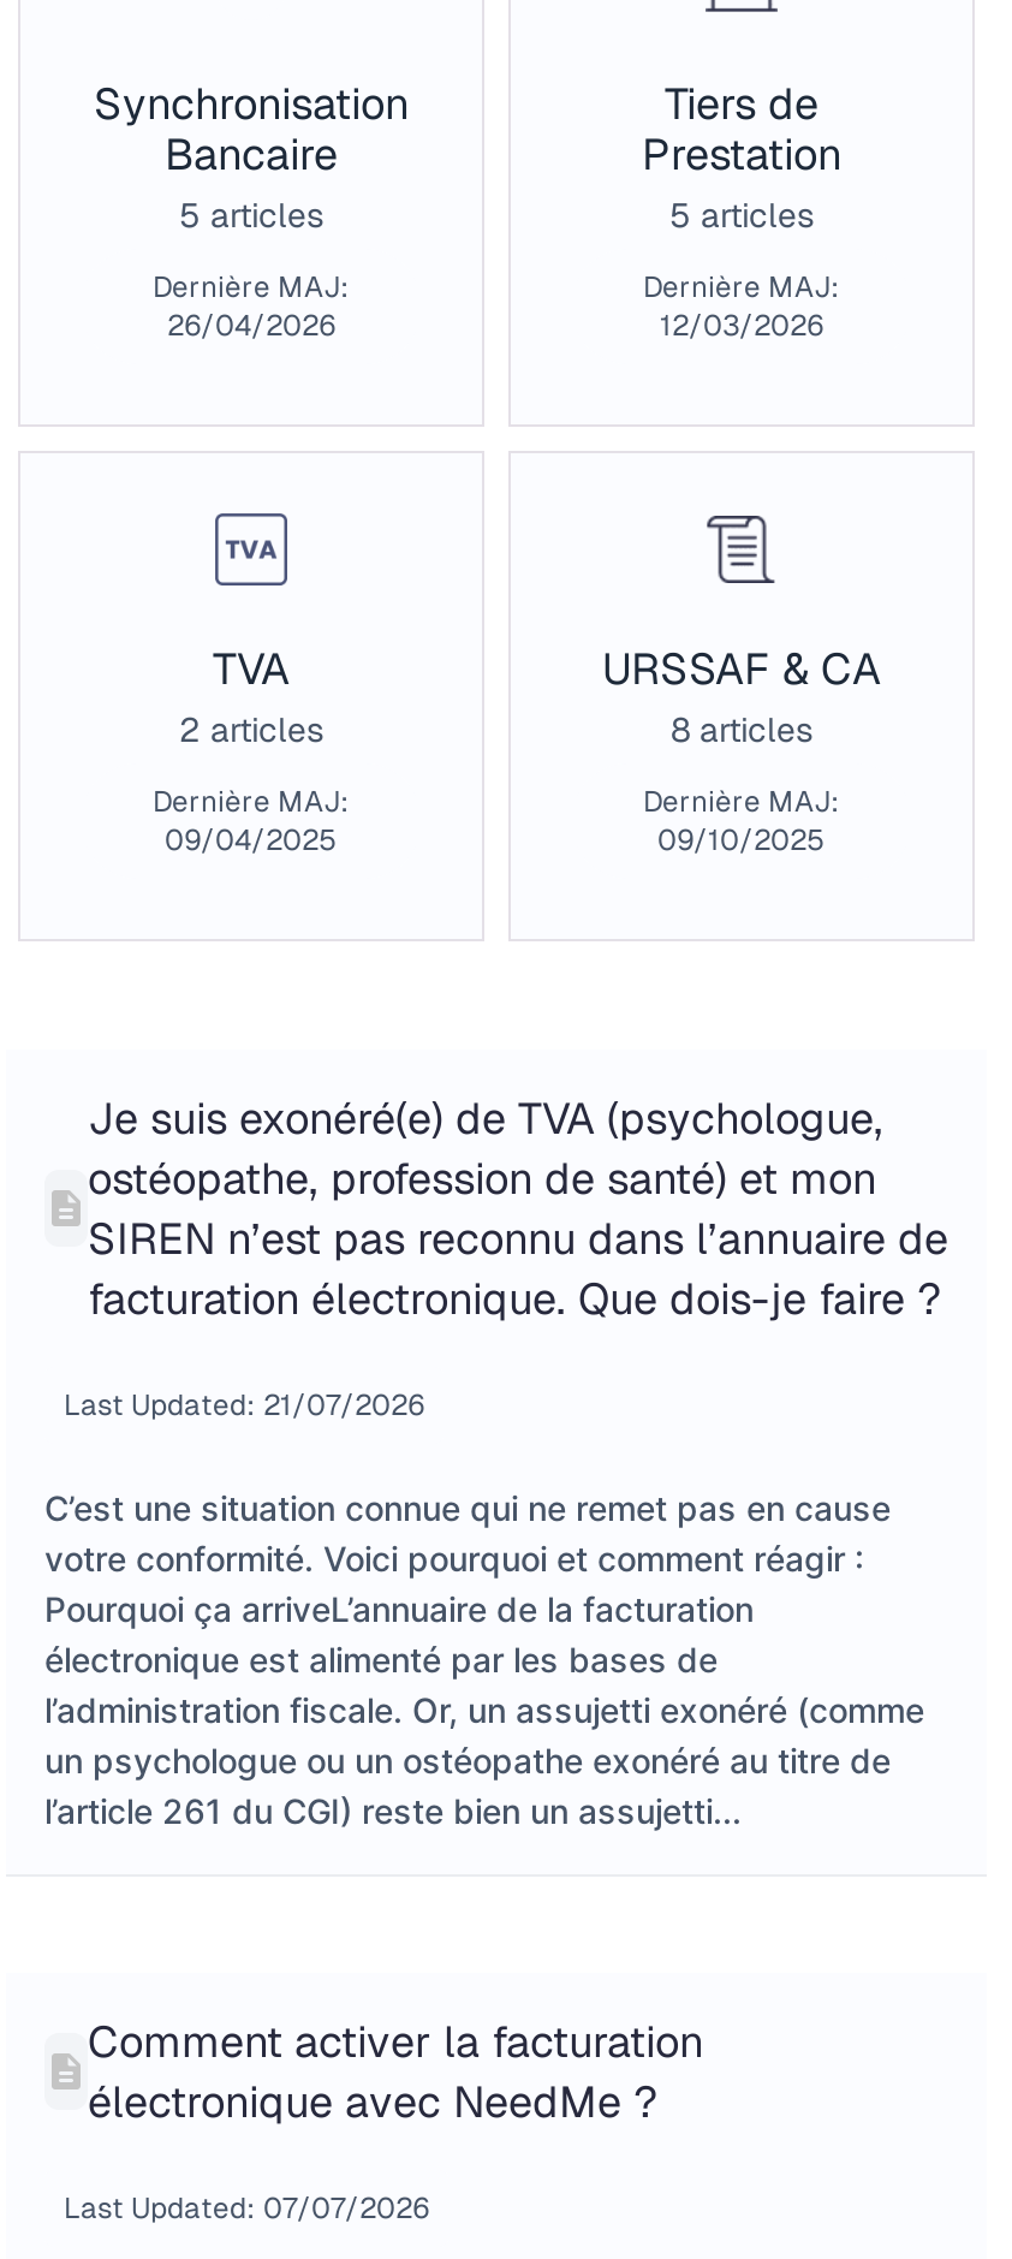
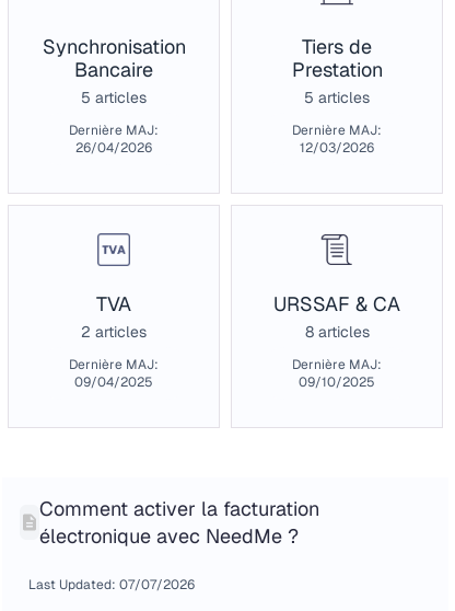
[44,1090,948,1831] Je suis exonéré(e) de TVA (psychologue, | ostéopathe, profession de santé) et mon | SIREN n’est pas reconnu dans l’annuaire de | facturation électronique. Que dois-je faire ? | Last Updated: 21/07/2026 | C’est une situation connue qui ne remet pas en cause | votre conformité. Voici pourquoi et comment réagir : | Pourquoi ça arriveL’annuaire de la facturation | électronique est alimenté par les bases de | l’administration fiscale. Or, un assujetti exonéré (comme | un psychologue ou un ostéopathe exonéré au titre de | l’article 261 du CGI) reste bien un assujetti... -> none

